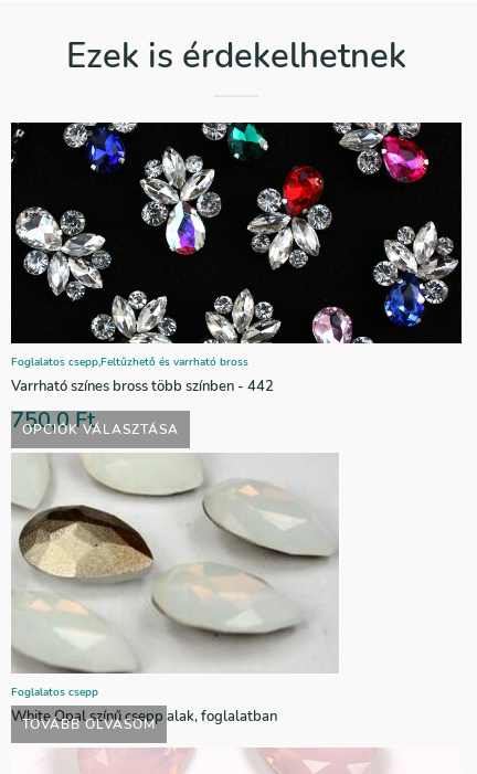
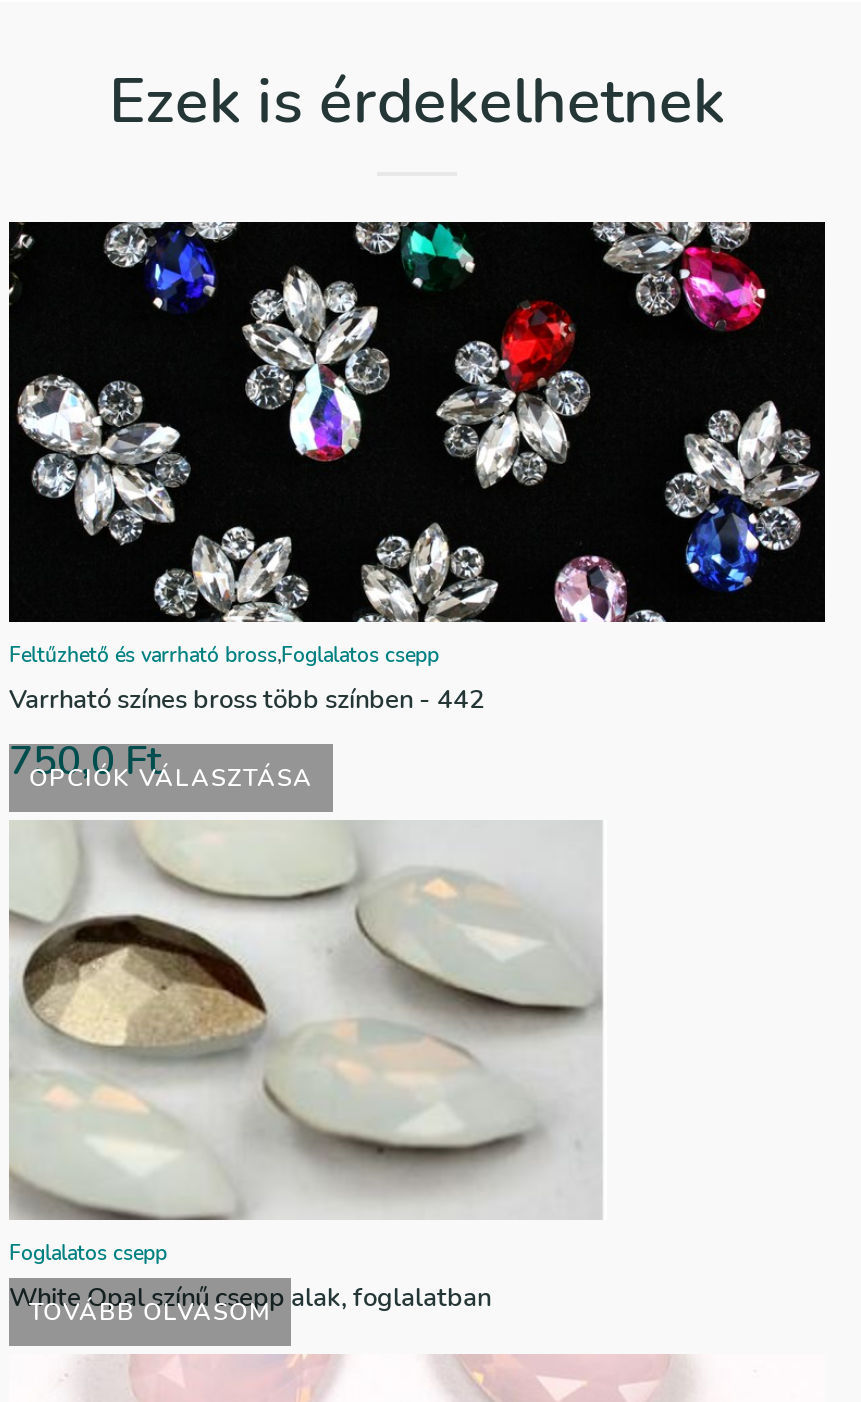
[11,354,248,369] Foglalatos csepp Feltűzhető és varrható bross -> [9,641,439,669] Feltűzhető és varrható bross Foglalatos csepp

